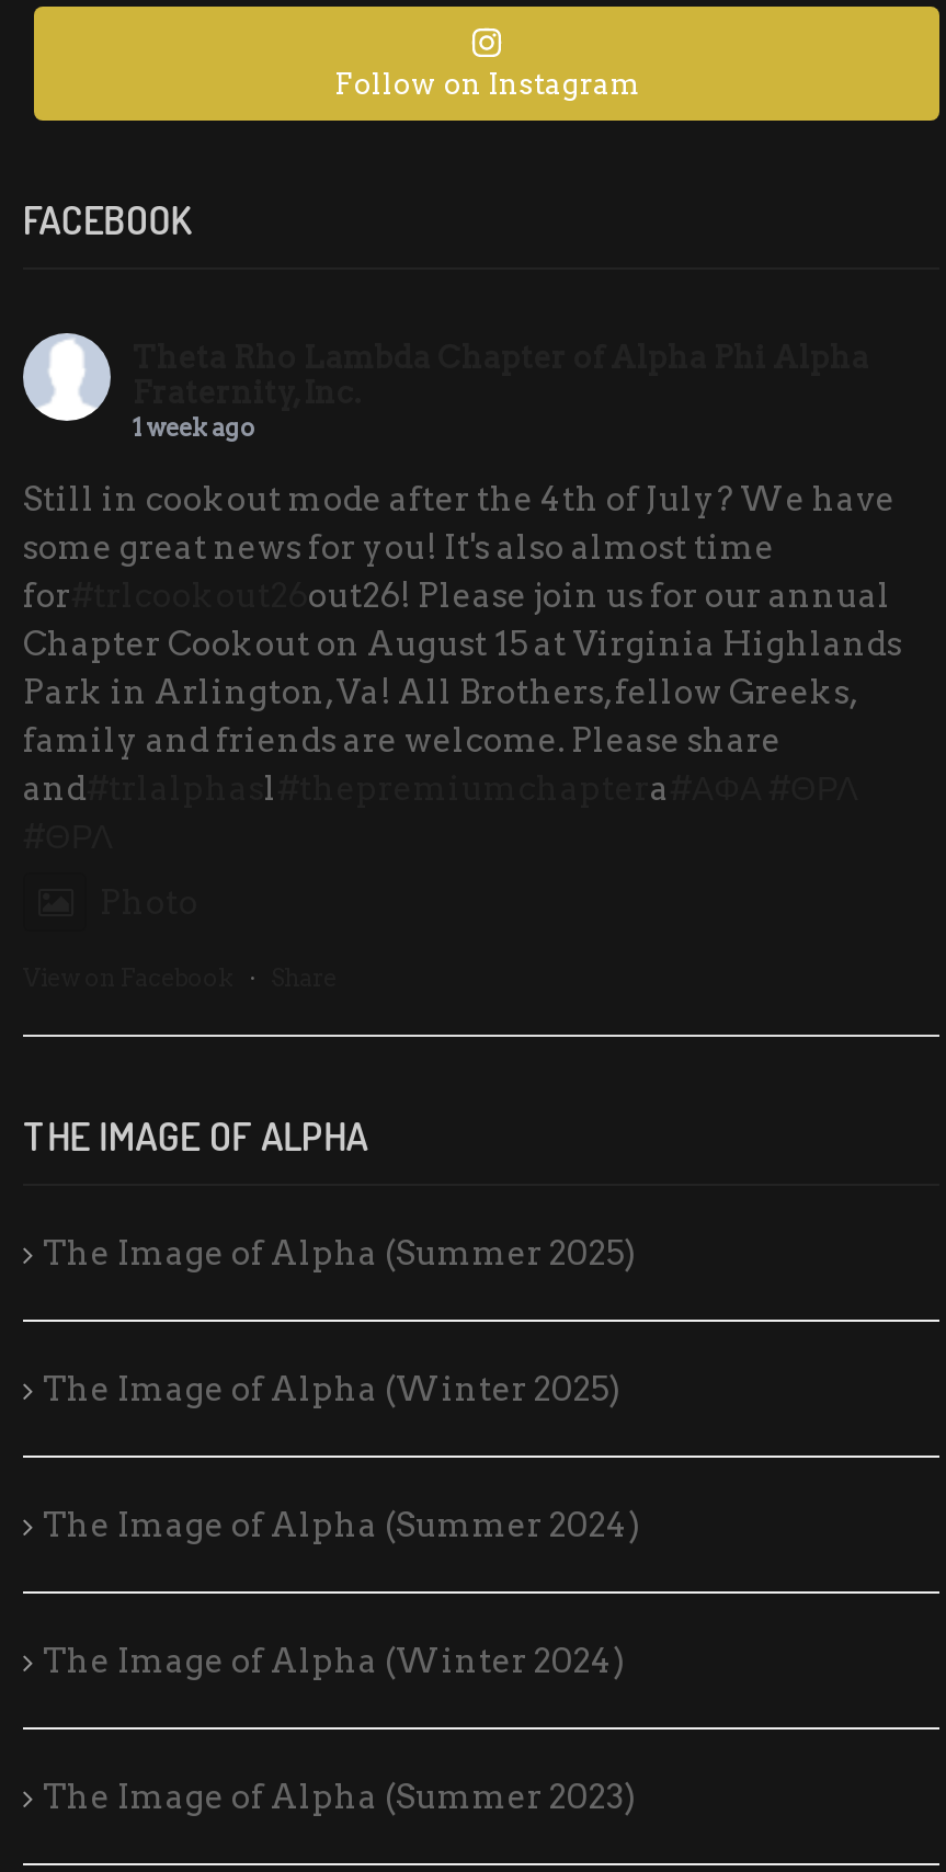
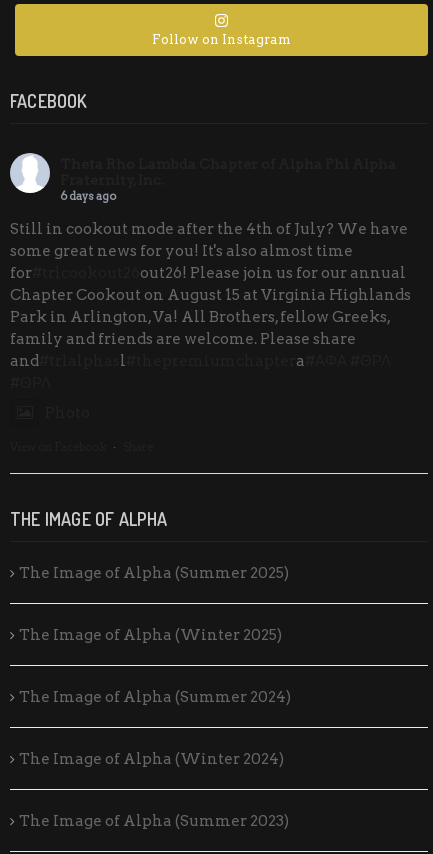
[133,412,255,443] 1 week ago -> [60,189,116,203] 6 days ago

